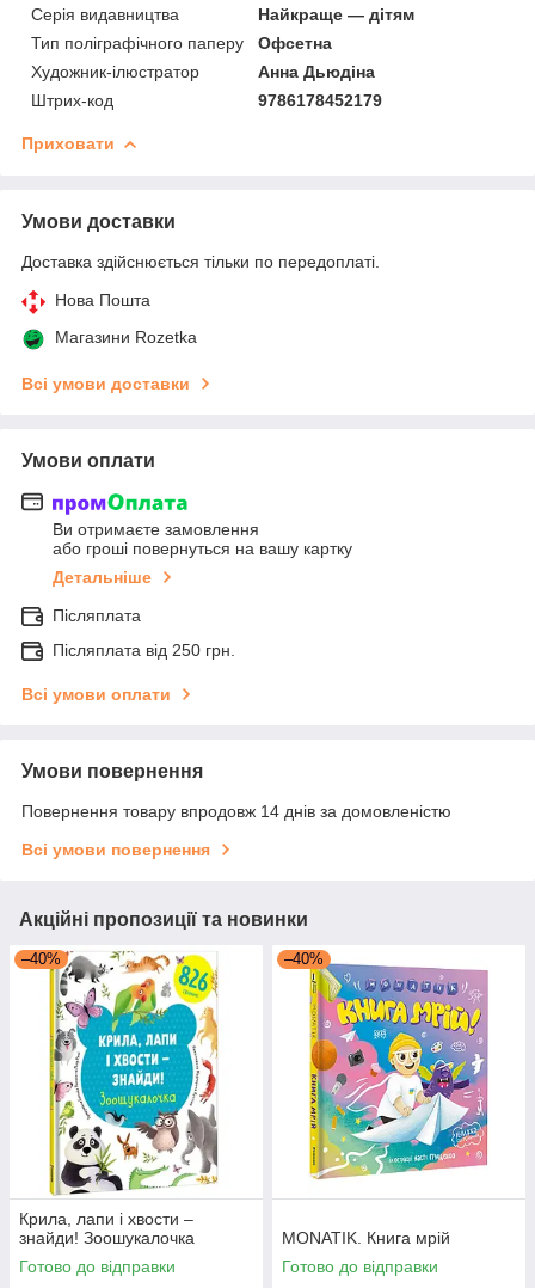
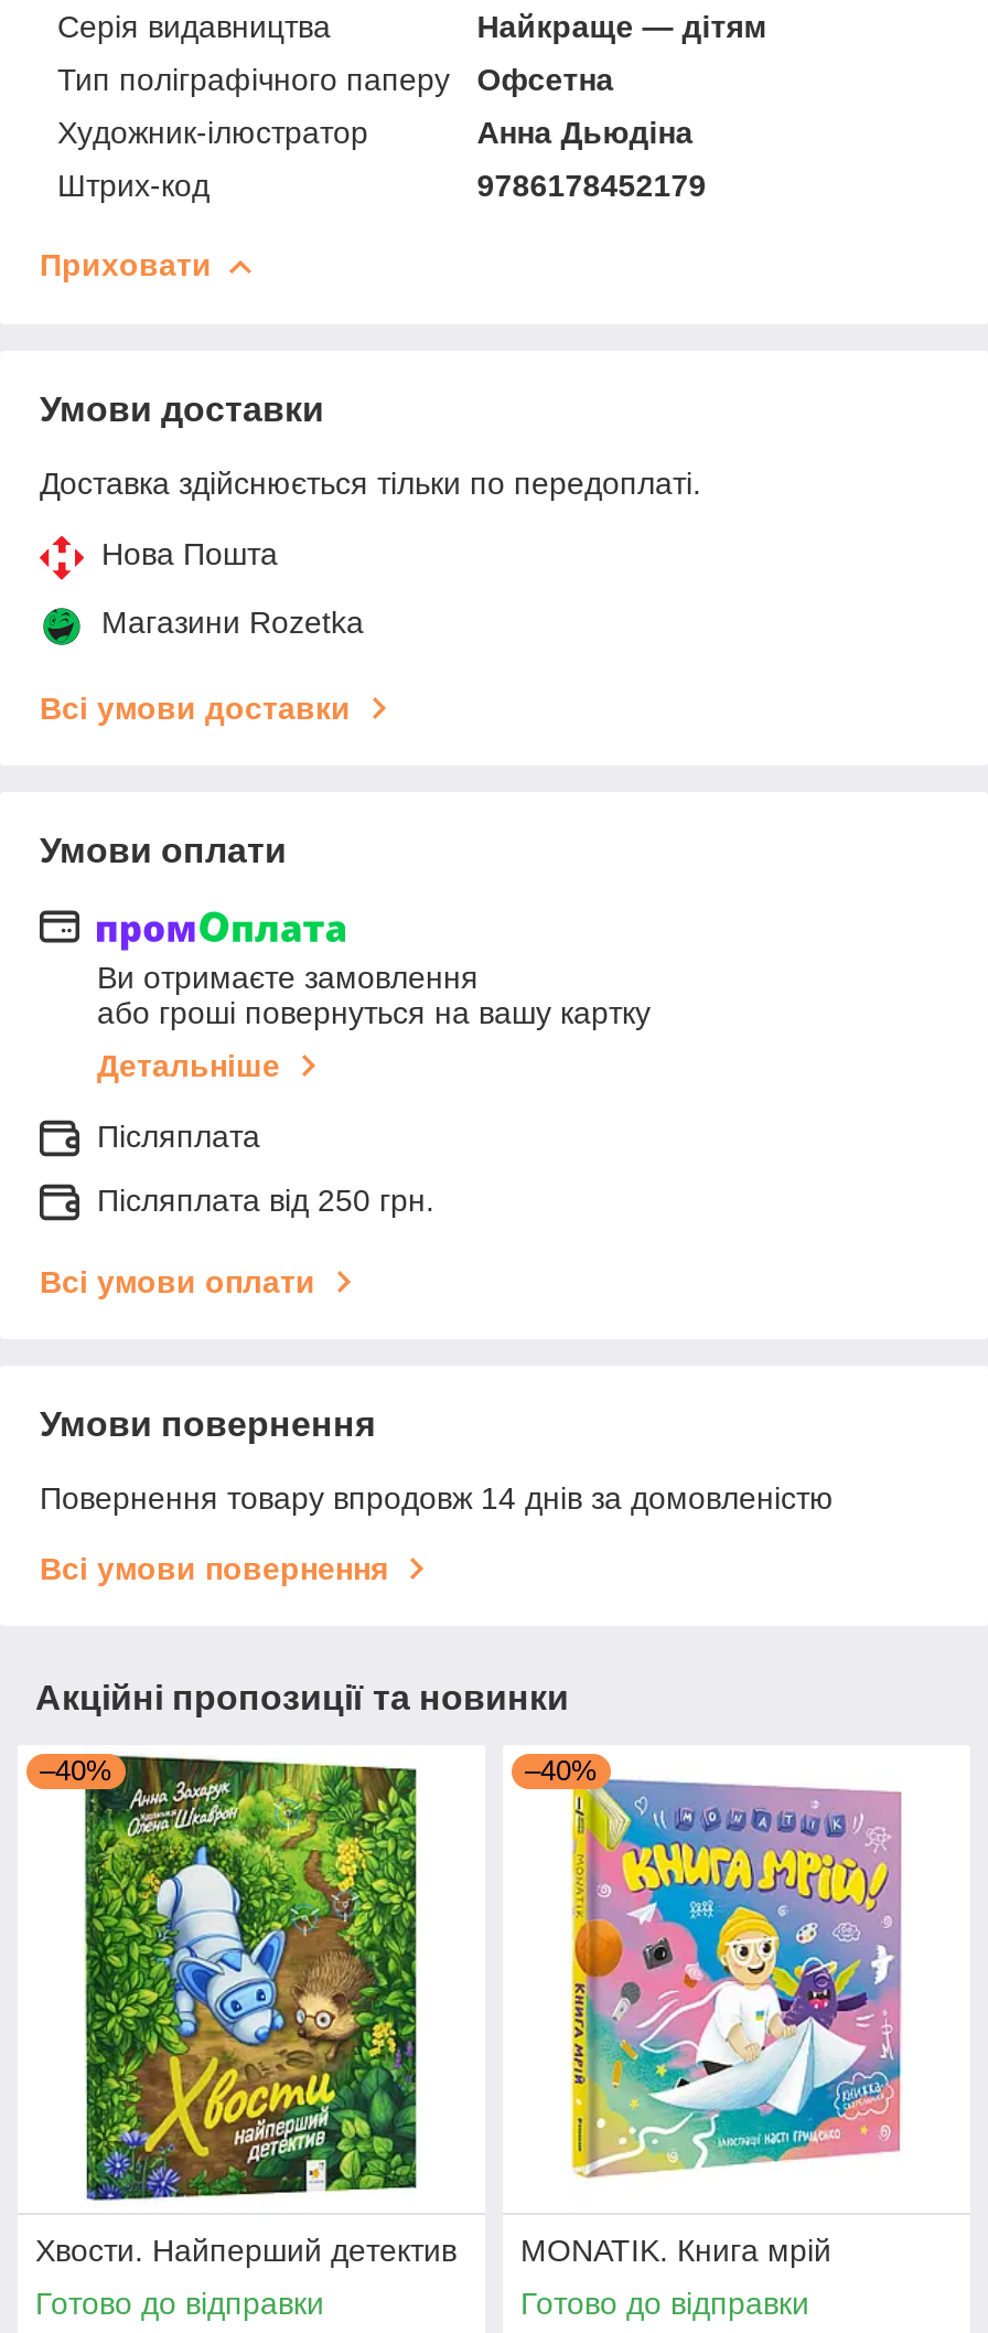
[19,951,226,1248] [image] | Крила, лапи і хвости – | знайди! Зоошукалочка -> [35,1754,457,2268] [image] | Хвости. Найперший детектив

